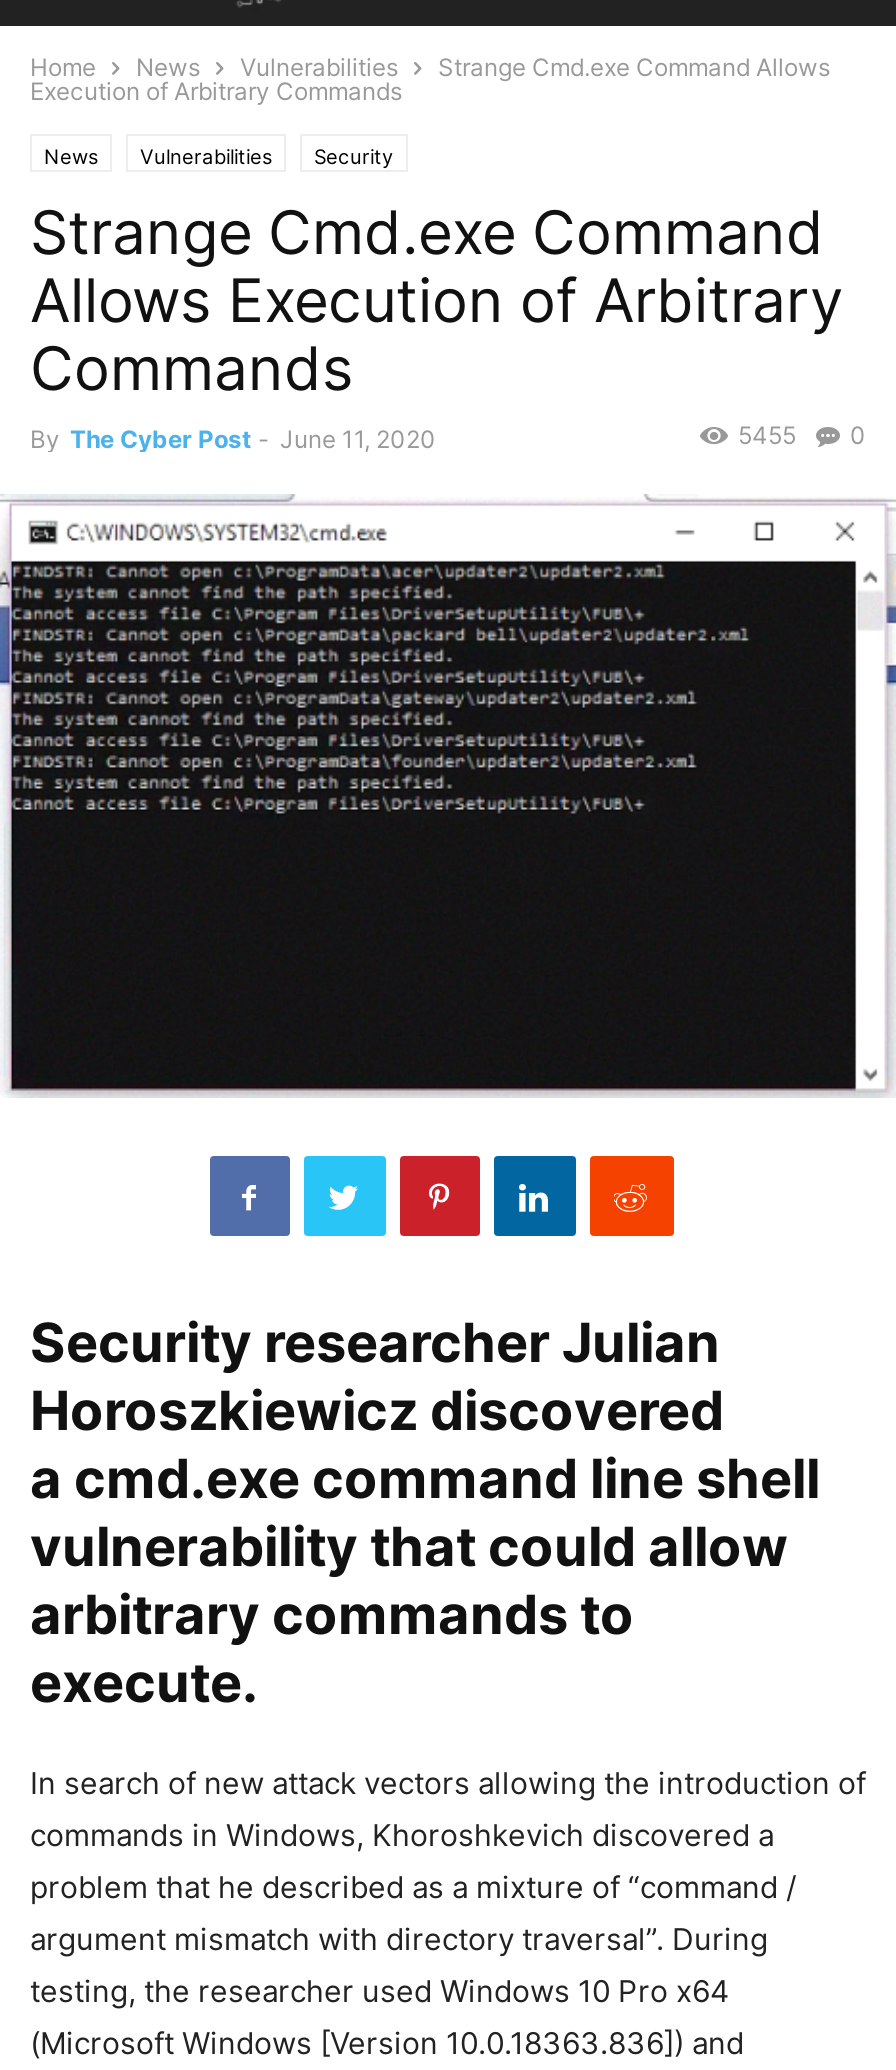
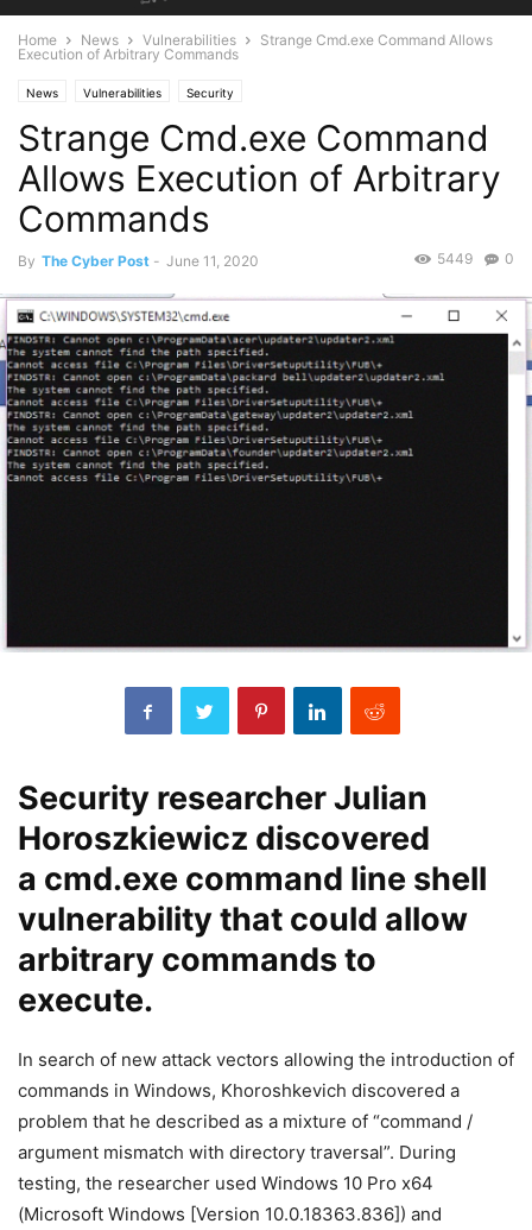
[738,420,866,450] 5455 0 -> [437,250,514,267] 5449 0

